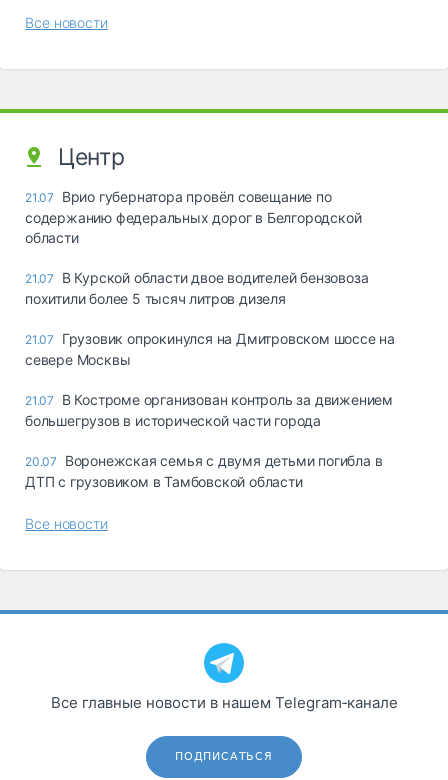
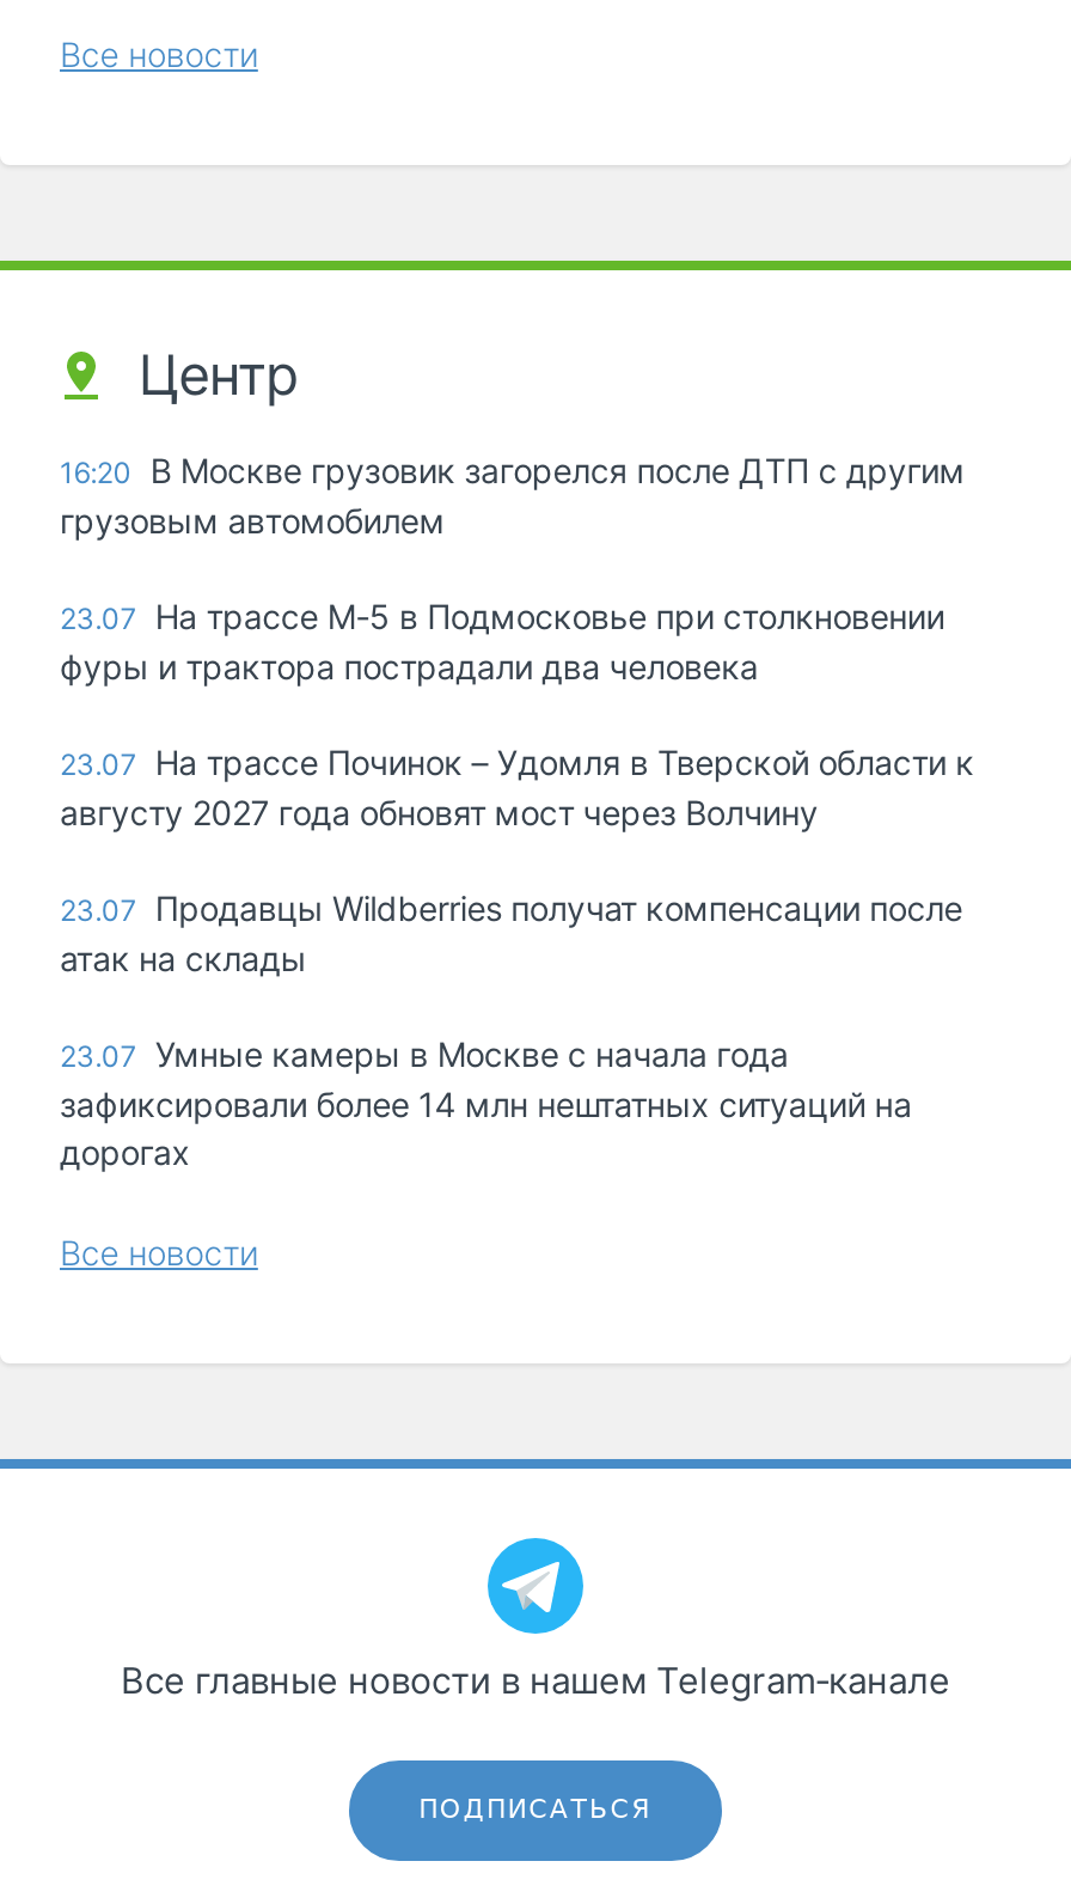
[25,188,361,246] 21.07 Врио губернатора провёл совещание по | содержанию федеральных дорог в Белгородской | области -> [60,450,965,541] 16:20 В Москве грузовик загорелся после ДТП с другим | грузовым автомобилем
[25,269,368,307] 21.07 В Курской области двое водителей бензовоза | похитили более 5 тысяч литров дизеля -> [60,596,944,687] 23.07 На трассе М-5 в Подмосковье при столкновении | фуры и трактора пострадали два человека
[25,330,395,368] 21.07 Грузовик опрокинулся на Дмитровском шоссе на | севере Москвы -> [60,742,974,833] 23.07 На трассе Починок – Удомля в Тверской области к | августу 2027 года обновят мост через Волчину
[25,391,393,429] 21.07 В Костроме организован контроль за движением | большегрузов в исторической части города -> [60,888,962,979] 23.07 Продавцы Wildberries получат компенсации после | атак на склады
[25,452,382,490] 20.07 Воронежская семья с двумя детьми погибла в | ДТП с грузовиком в Тамбовской области -> [60,1034,912,1172] 23.07 Умные камеры в Москве с начала года | зафиксировали более 14 млн нештатных ситуаций на | дорогах

